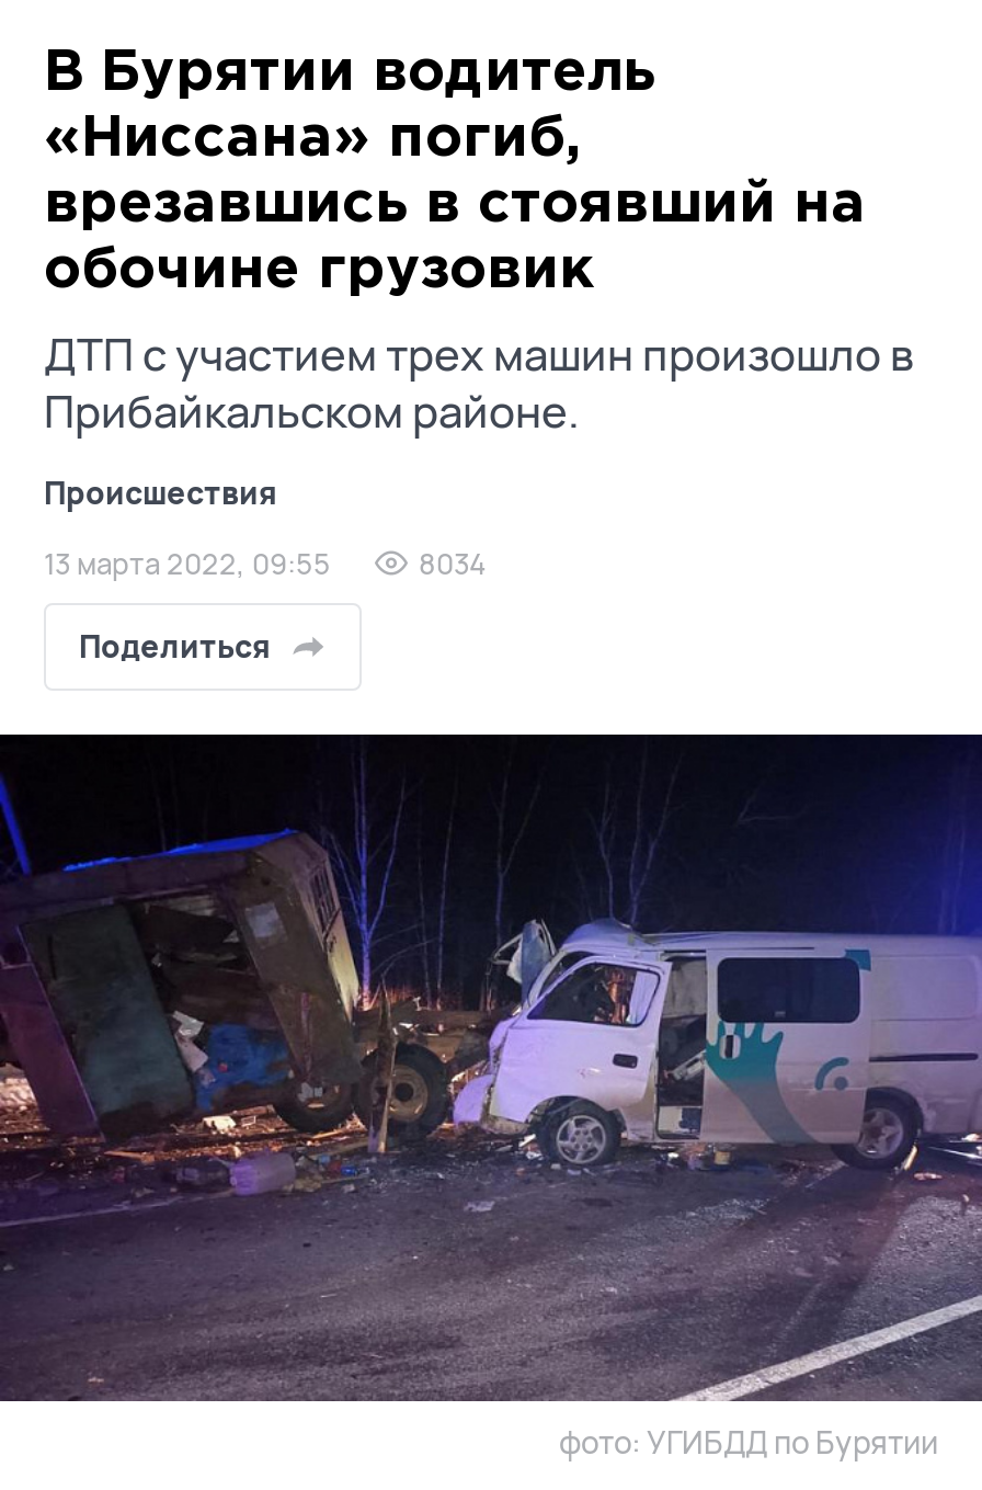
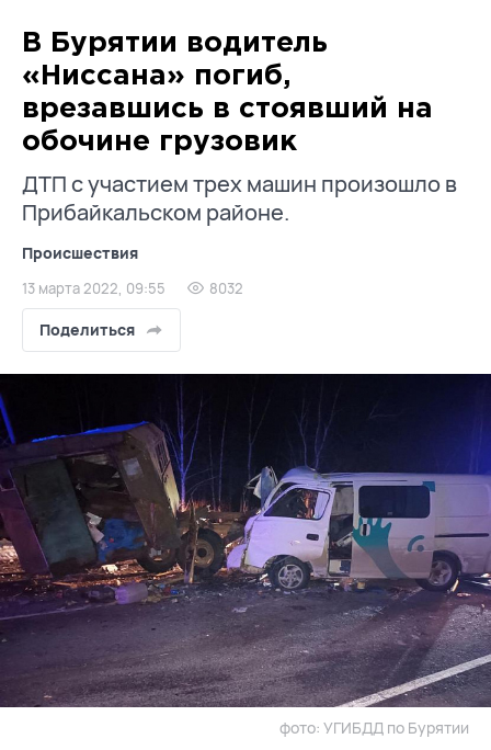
[419,544,487,583] 8034 -> [209,279,243,298] 8032

